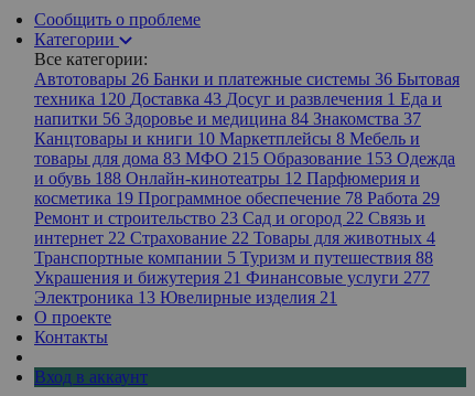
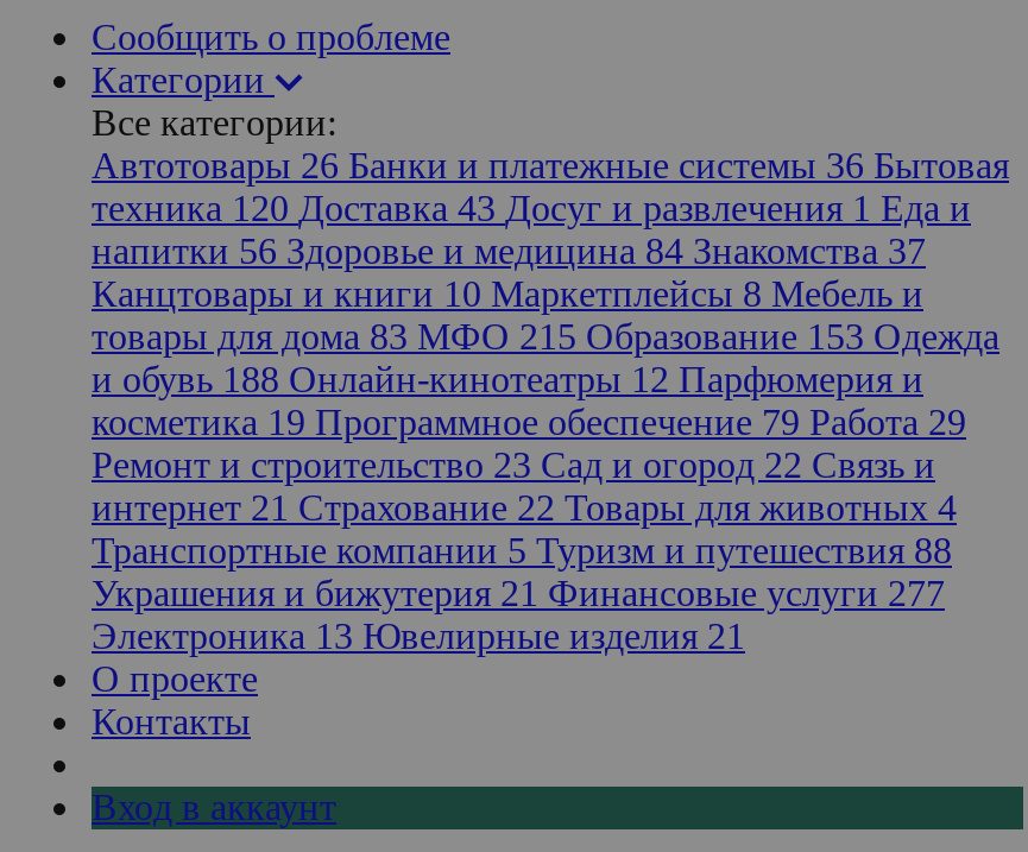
[34,189,440,207] косметика 19 Программное обеспечение78 Работа 29 -> [92,402,966,442] косметика 19 Программное обеспечение79 Работа 29
[34,228,435,247] интернет 22Страхование 22 Товары для животных 4 -> [92,487,957,528] интернет 21Страхование 22 Товары для животных 4

